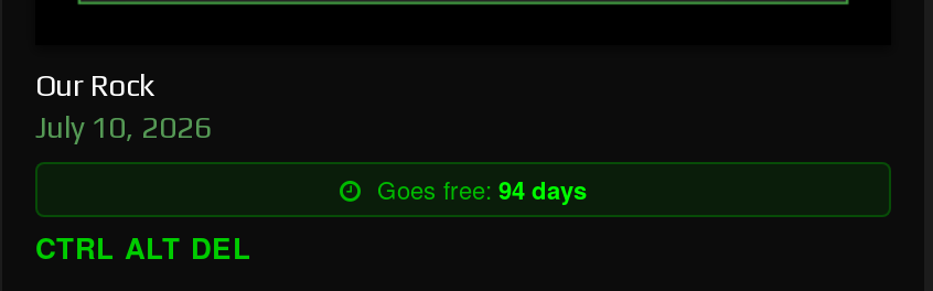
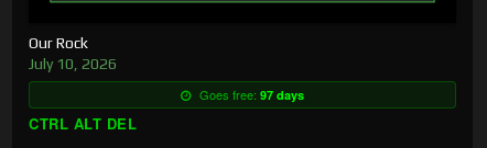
[371,172,587,207] Goes free: 94 days -> [196,85,304,103] Goes free: 97 days

